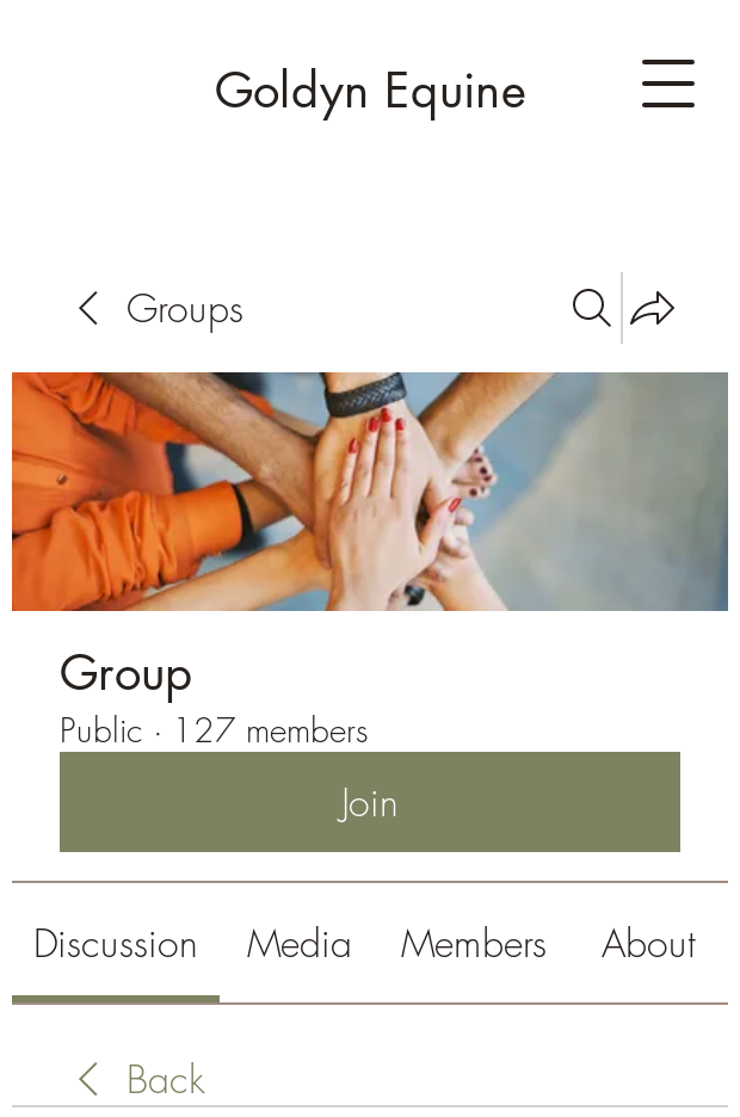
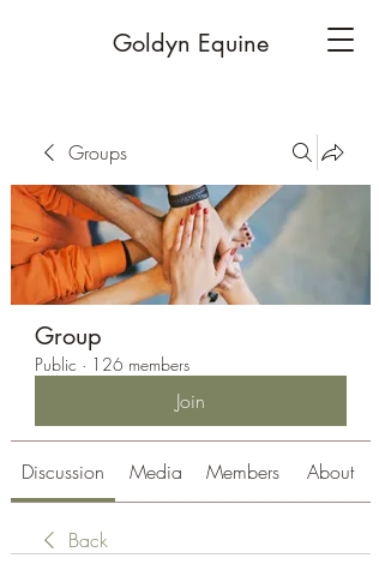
[60,706,368,752] Public · 127 members -> [35,353,189,376] Public · 126 members

